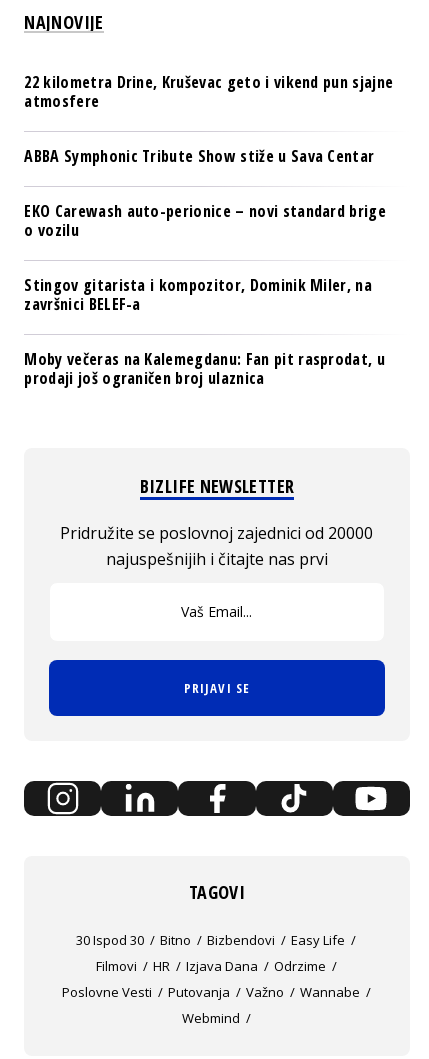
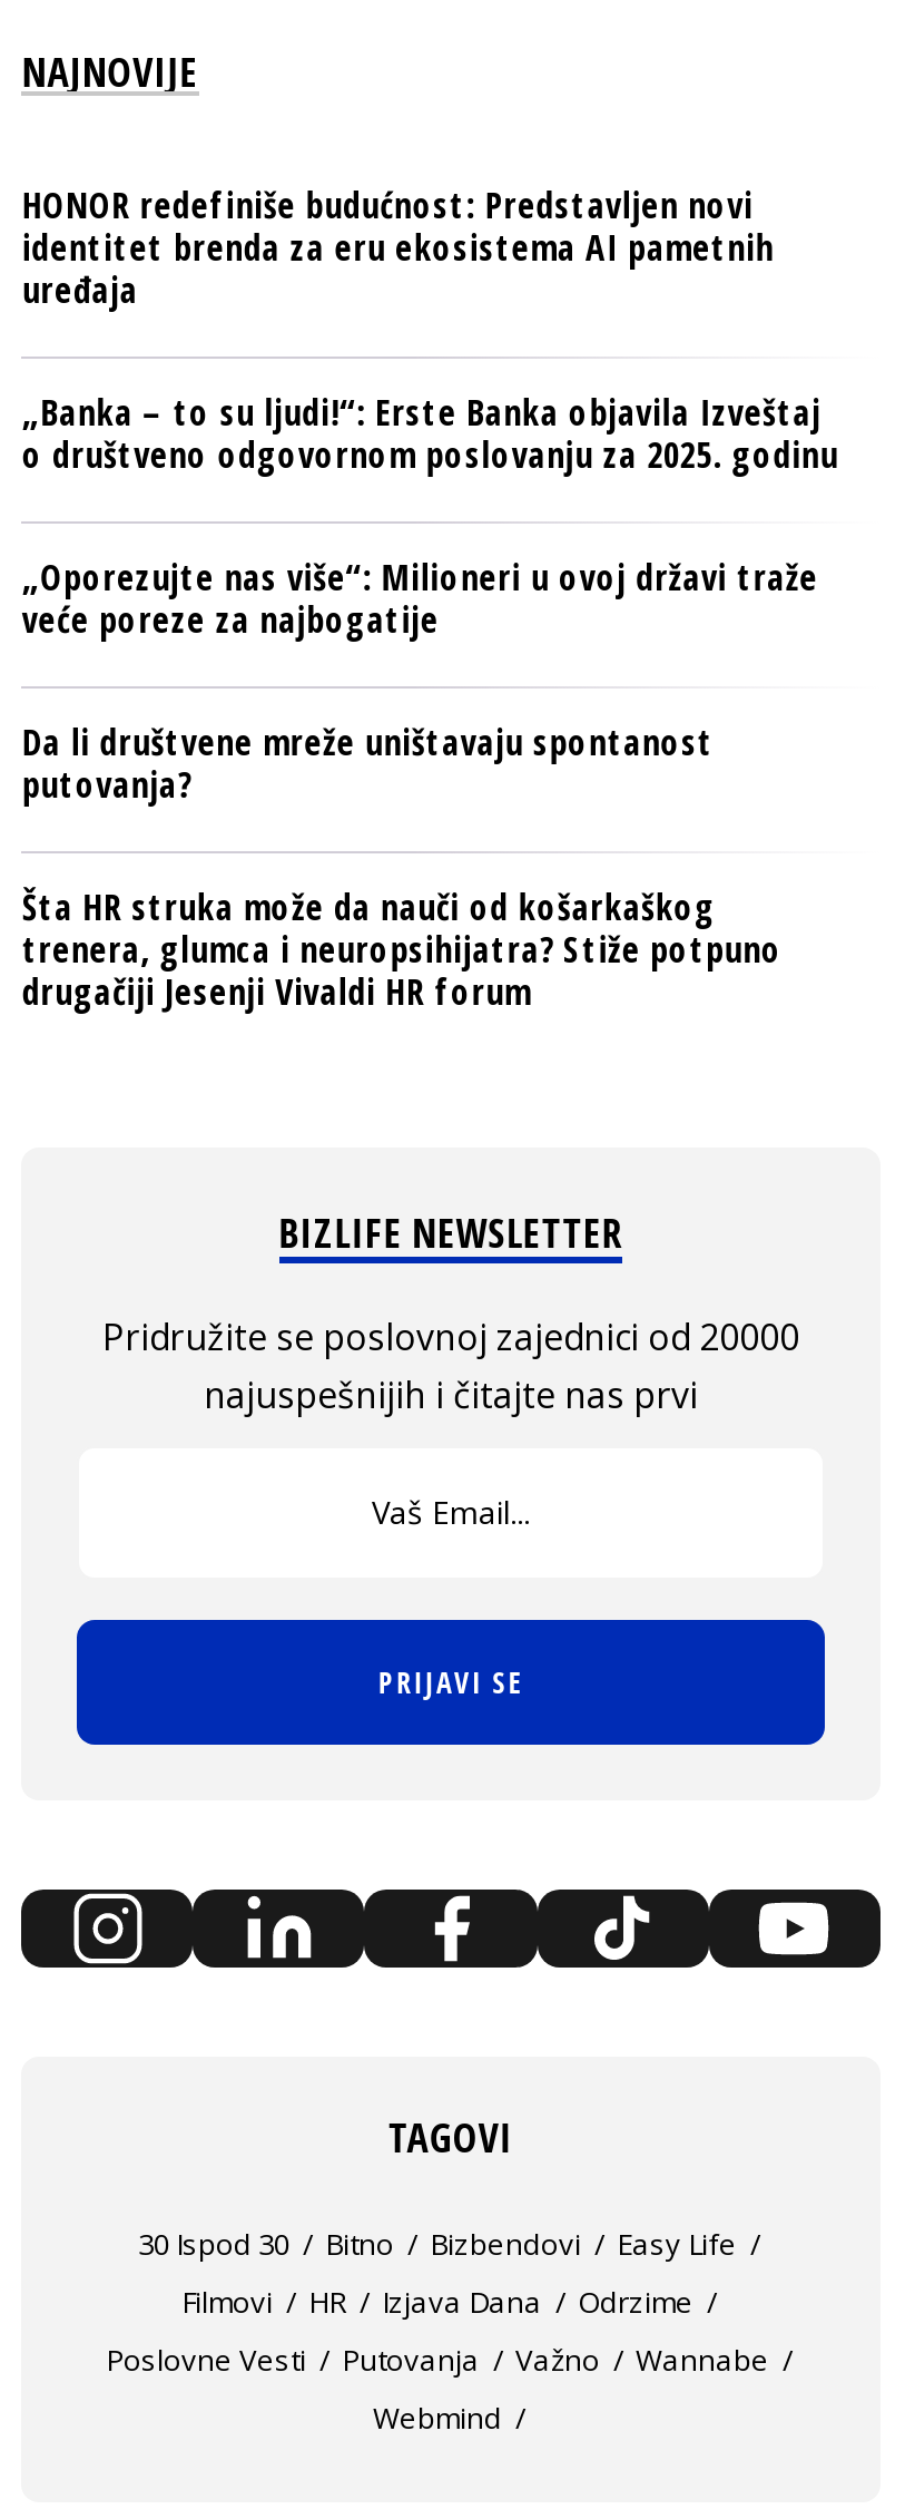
[24,71,393,112] 22 kilometra Drine, Kruševac geto i vikend pun sjajne | atmosfere -> [22,180,774,314] HONOR redefiniše budućnost: Predstavljen novi | identitet brenda za eru ekosistema AI pametnih | uređaja
[24,145,374,167] ABBA Symphonic Tribute Show stiže u Sava Centar -> [22,388,838,479] „Banka – to su ljudi!“: Erste Banka objavila Izveštaj | o društveno odgovornom poslovanju za 2025. godinu
[24,200,386,241] EKO Carewash auto-perionice – novi standard brige | o vozilu -> [22,553,818,644] „Oporezujte nas više“: Milioneri u ovoj državi traže | veće poreze za najbogatije
[24,274,372,315] Stingov gitarista i kompozitor, Dominik Miler, na | završnici BELEF-a -> [22,717,714,809] Da li društvene mreže uništavaju spontanost | putovanja?
[24,348,385,389] Moby večeras na Kalemegdanu: Fan pit rasprodat, u | prodaji još ograničen broj ulaznica -> [22,882,782,1016] Šta HR struka može da nauči od košarkaškog | trenera, glumca i neuropsihijatra? Stiže potpuno | drugačiji Jesenji Vivaldi HR forum

